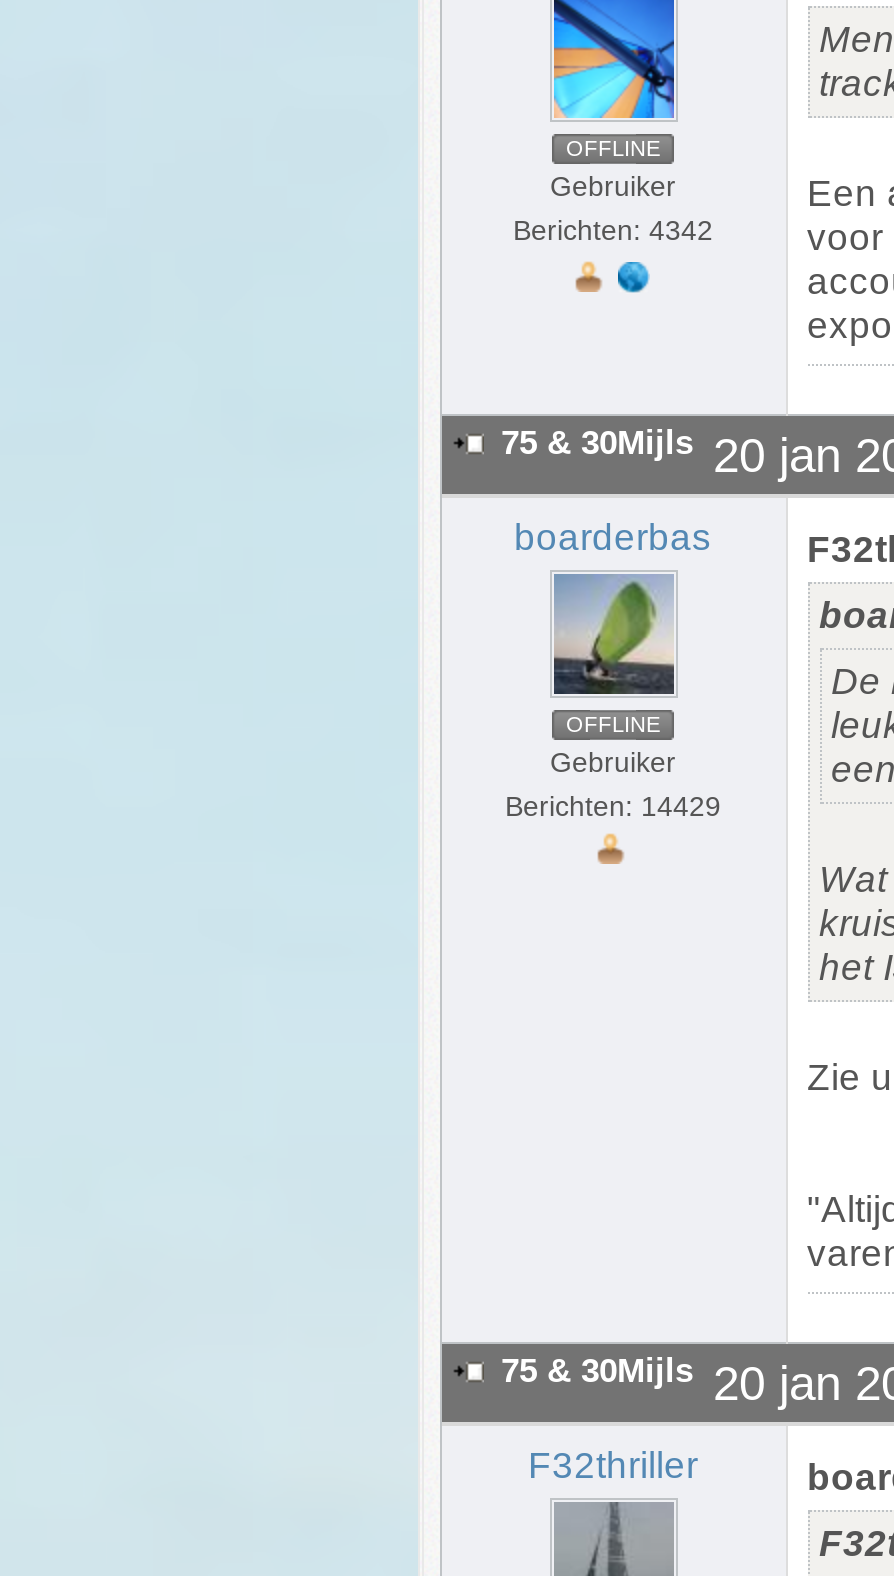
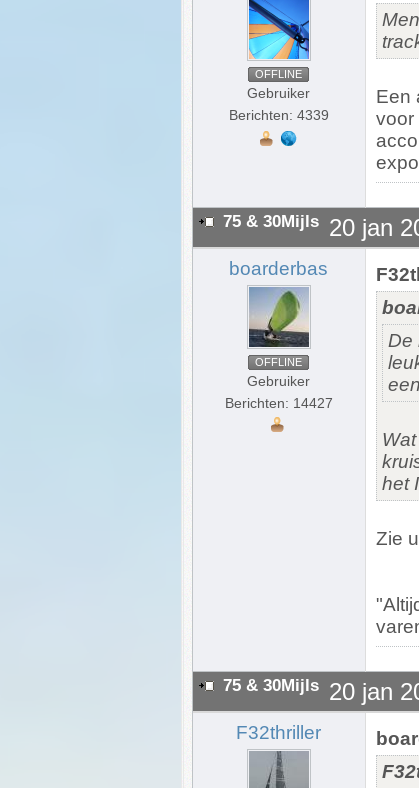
[513,214,713,246] Berichten: 4342 -> [228,107,328,123] Berichten: 4339
[505,790,721,822] Berichten: 14429 -> [224,395,332,411] Berichten: 14427

